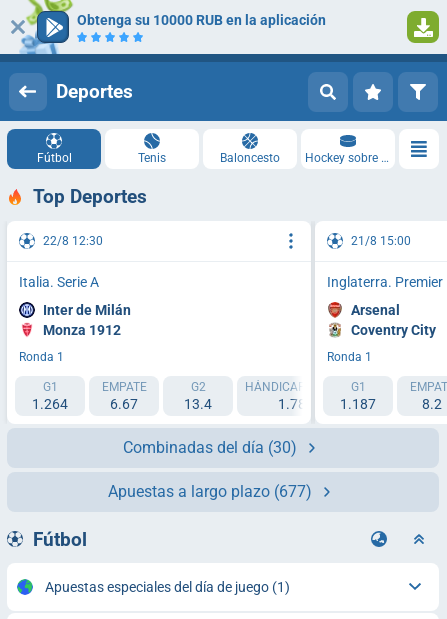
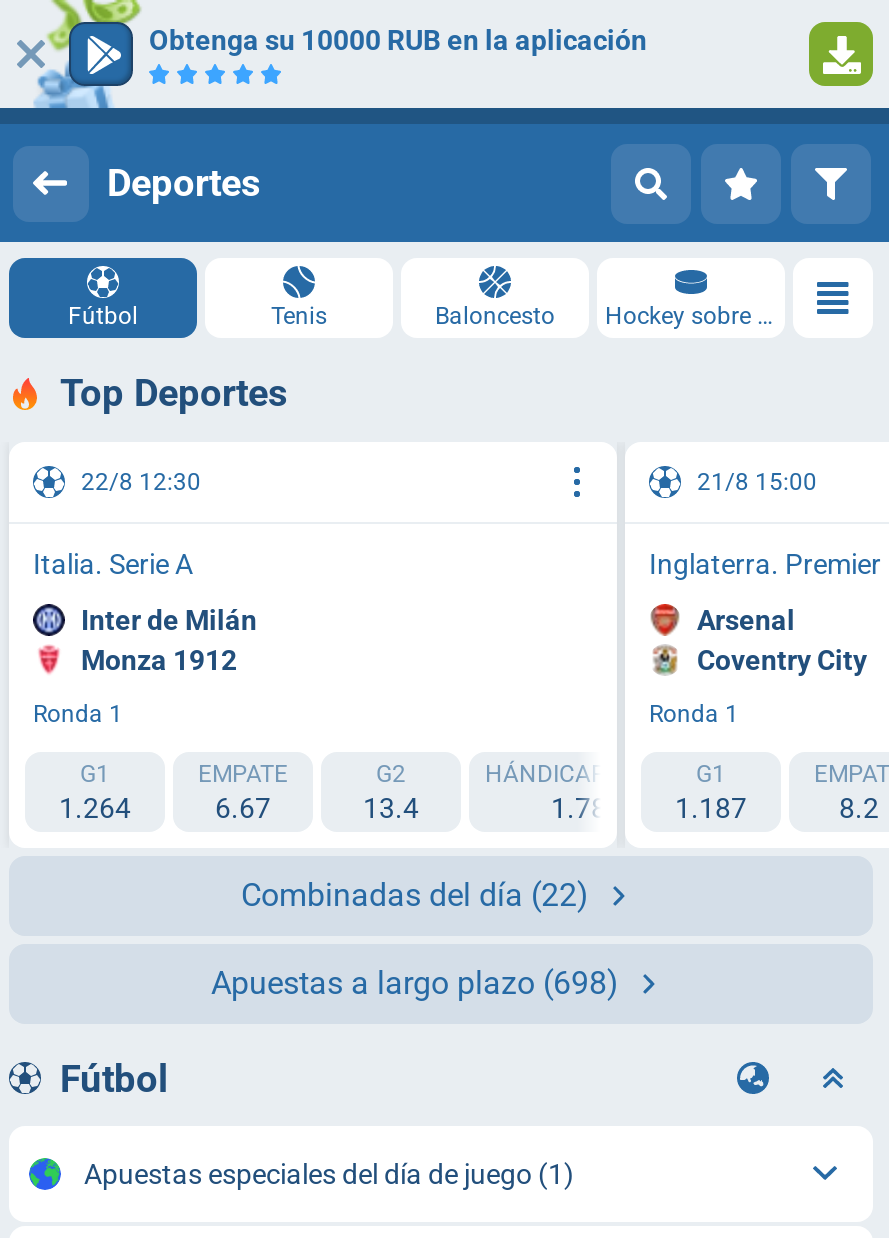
[123,437,297,456] Combinadas del día (30) -> [241,875,589,913] Combinadas del día (22)
[108,481,312,500] Apuestas a largo plazo (677) -> [211,963,619,1001] Apuestas a largo plazo (698)

